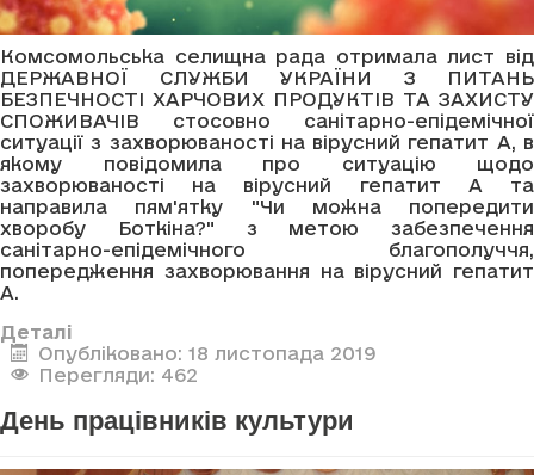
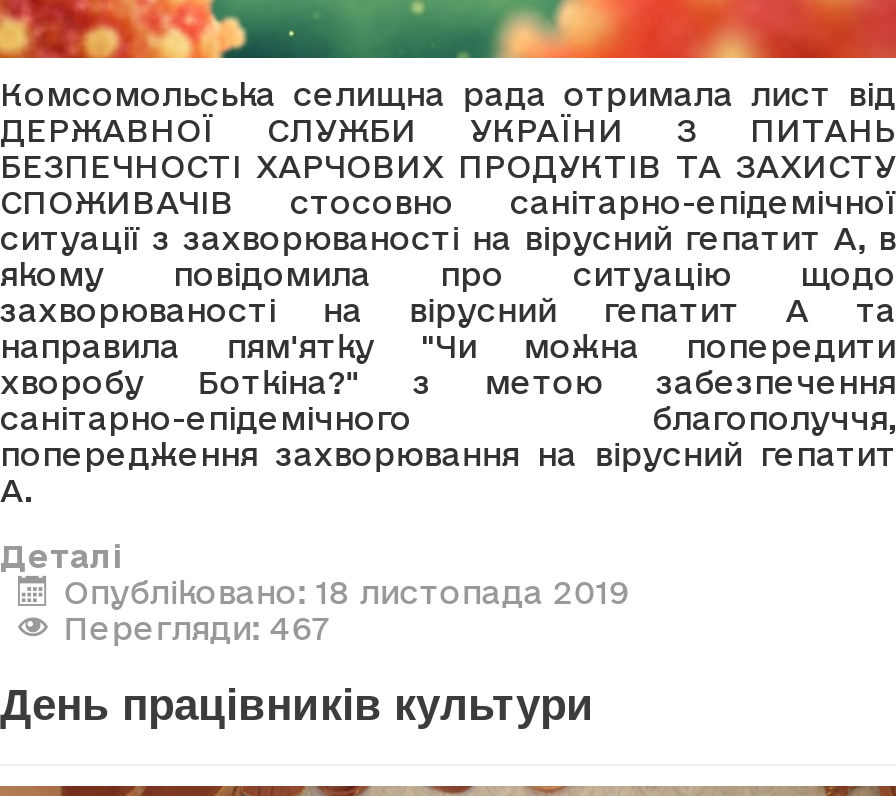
[38,364,198,385] Перегляди: 462 -> [64,609,332,645] Перегляди: 467

